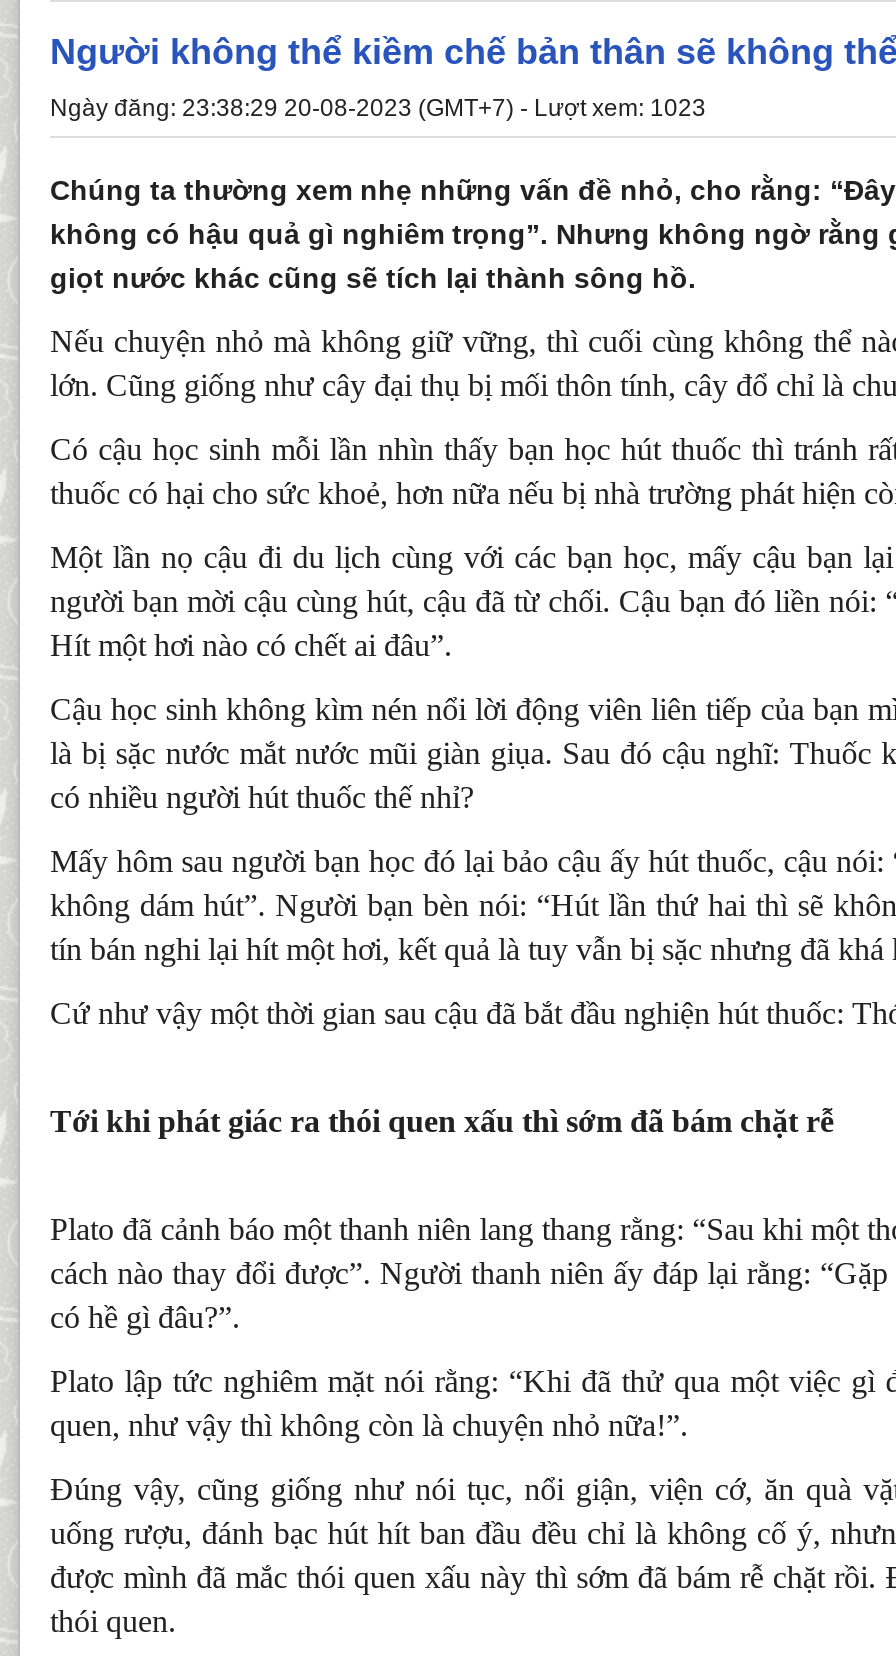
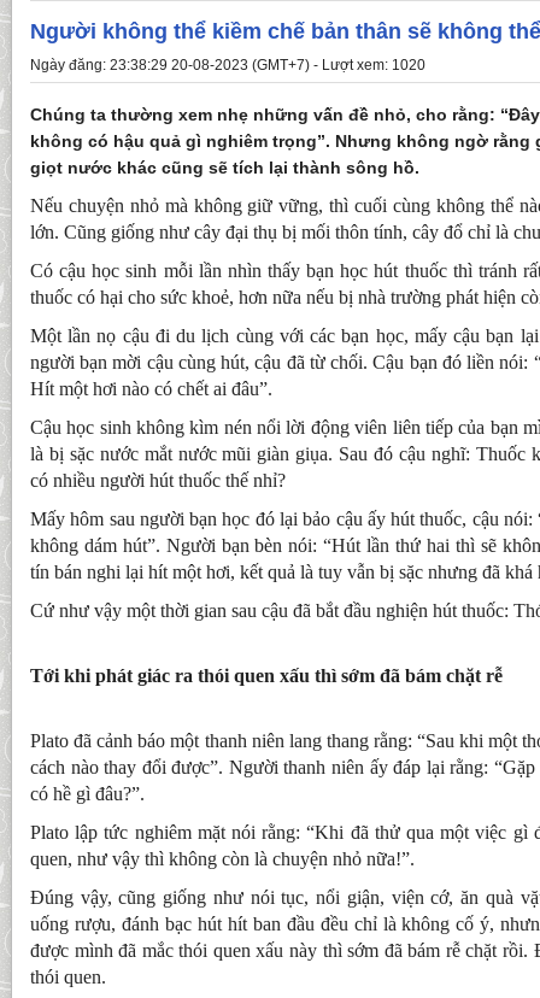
[50,94,706,122] Ngày đăng: 23:38:29 20-08-2023 (GMT+7) - Lượt xem: 1023 -> [30,57,425,74] Ngày đăng: 23:38:29 20-08-2023 (GMT+7) - Lượt xem: 1020

